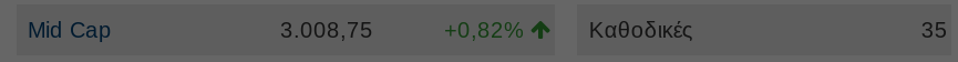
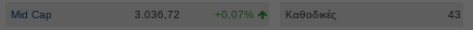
[280,18,373,42] 3.008,75 -> [135,9,180,20] 3.036,72
[444,18,530,42] +0,82% -> [215,9,257,20] +0,07%
[921,18,948,42] 35 -> [448,9,462,20] 43

